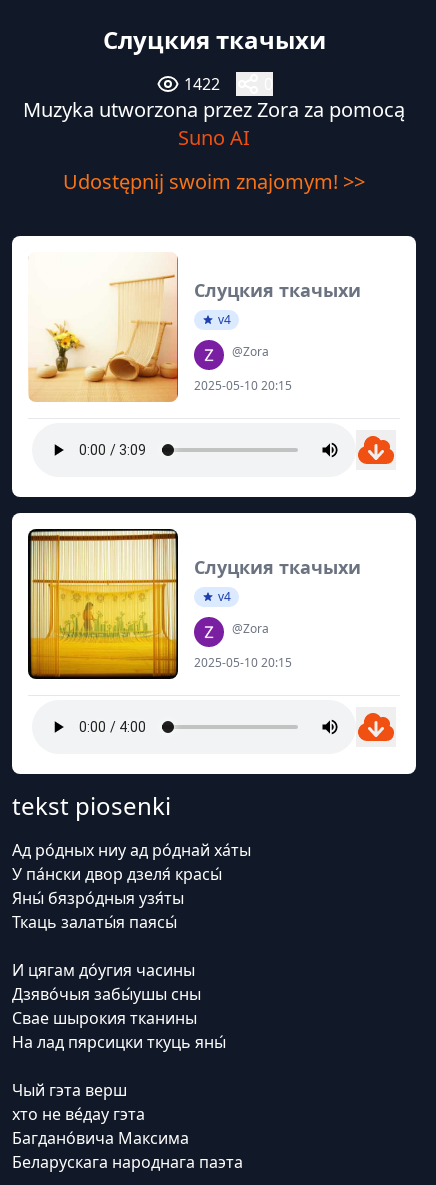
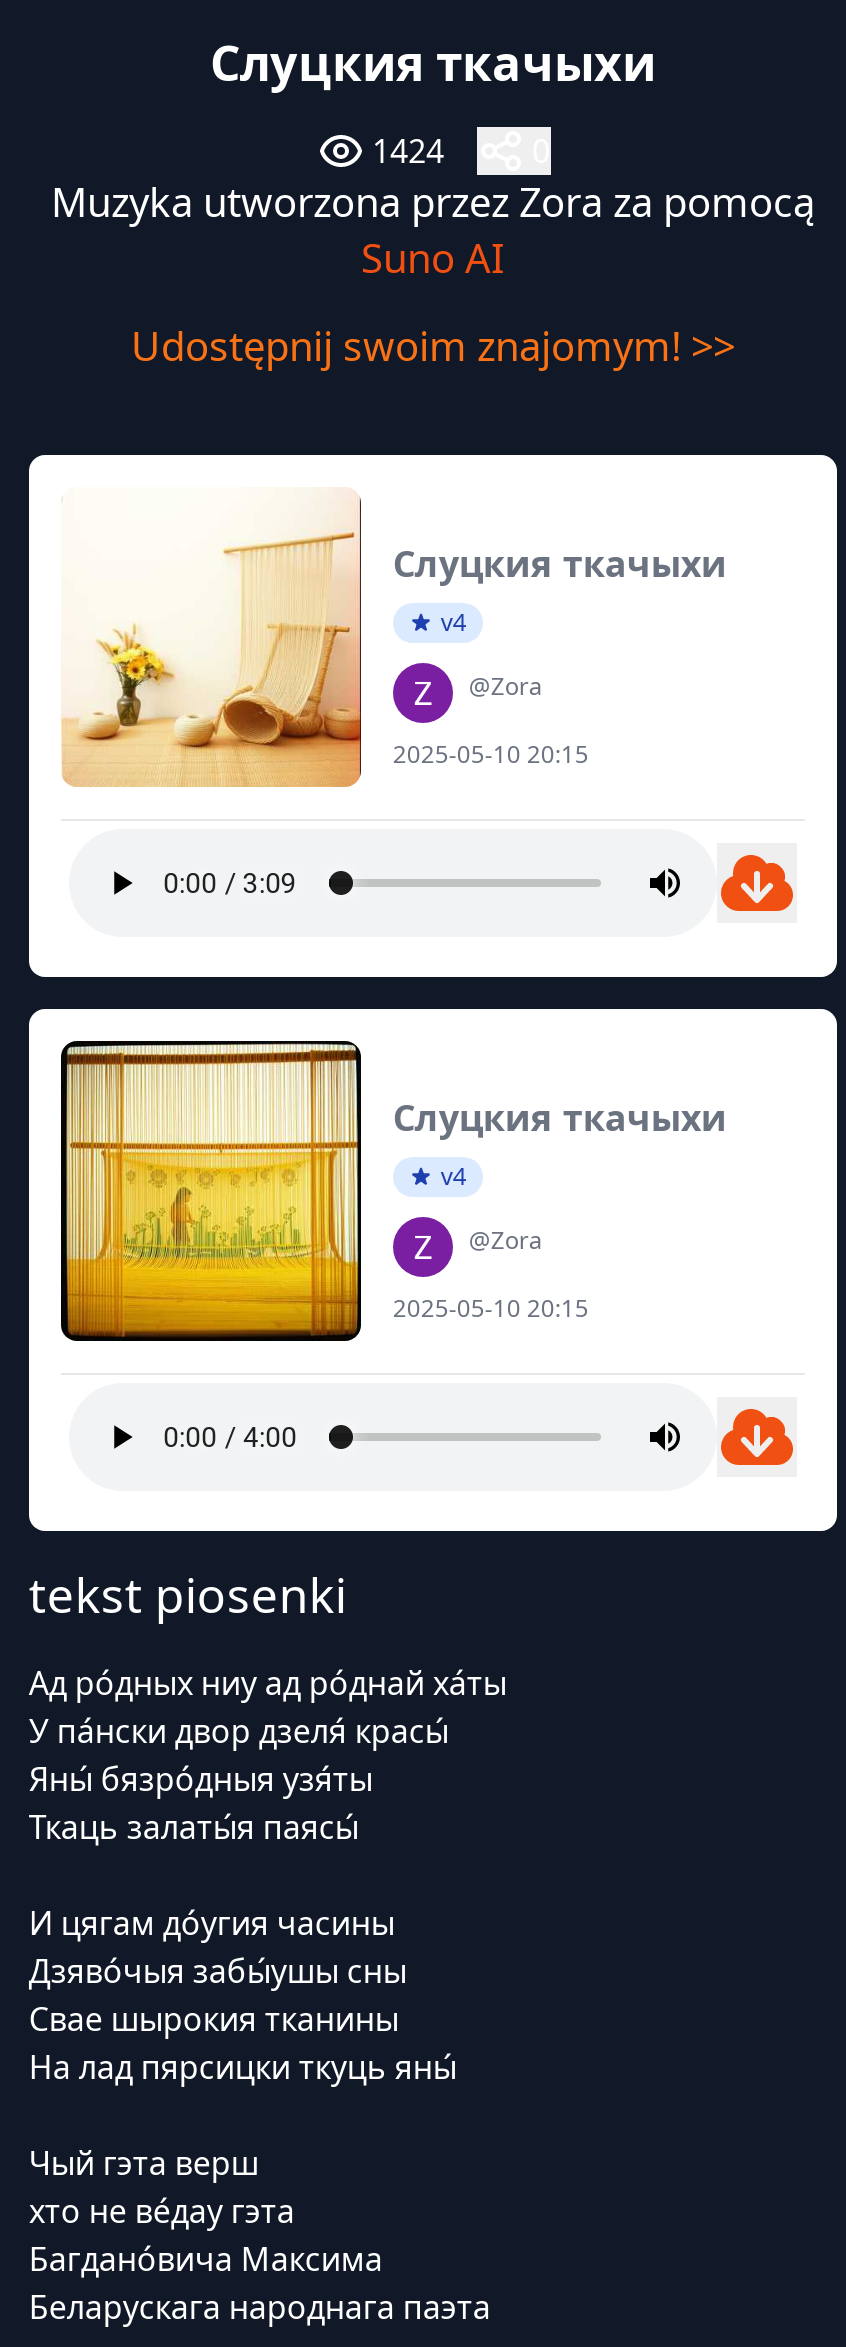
[183,73,219,95] 1422 -> [372,129,444,173] 1424

